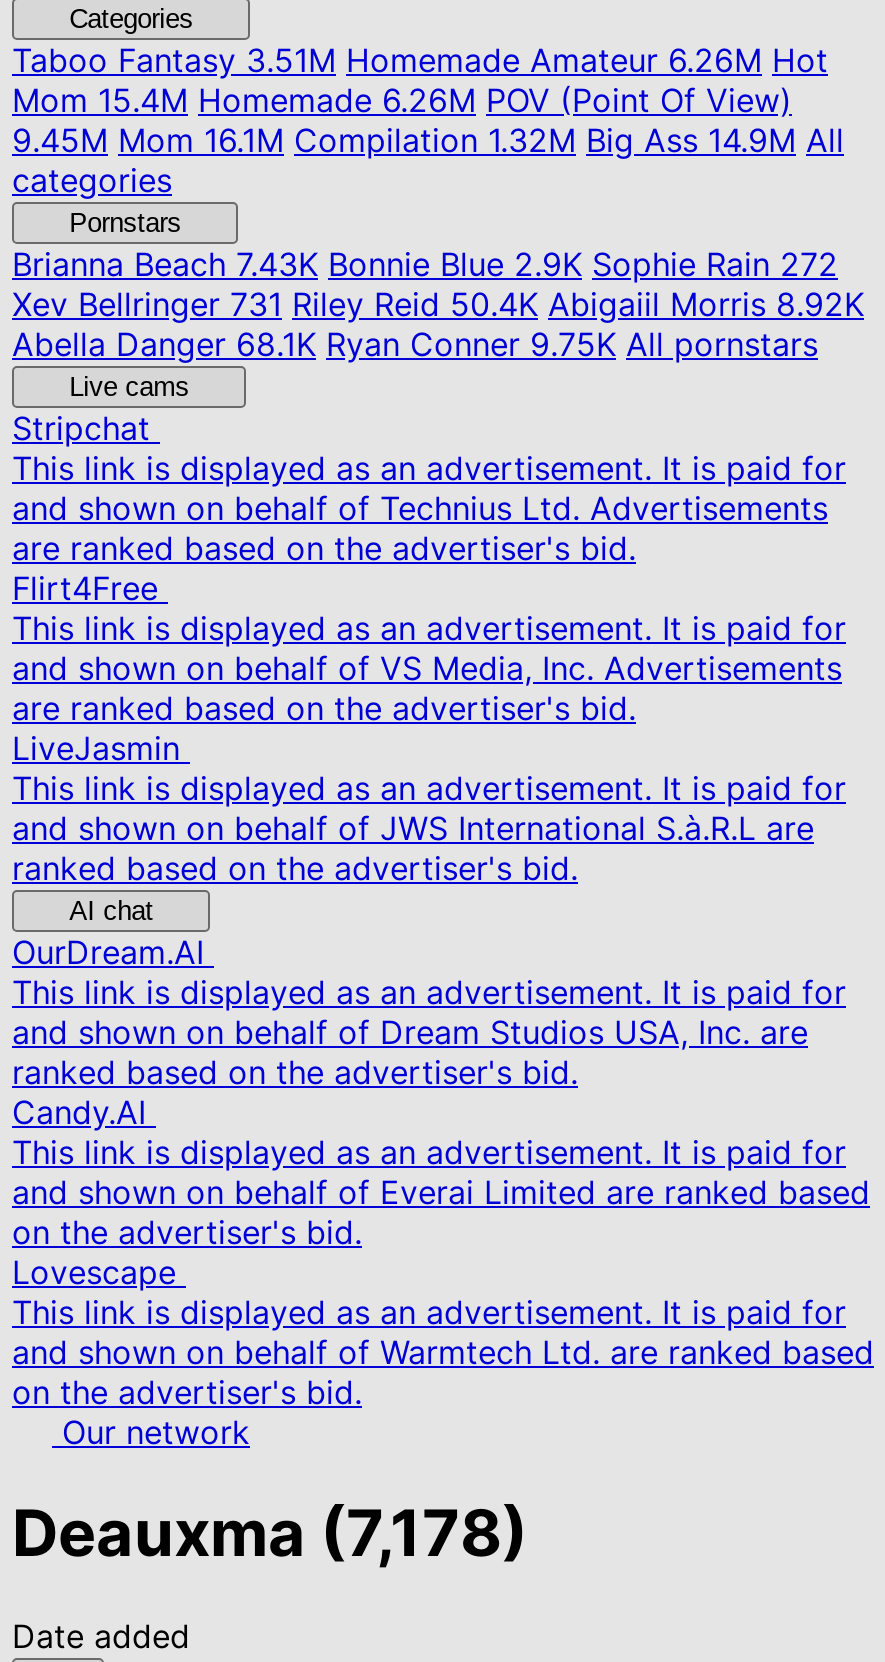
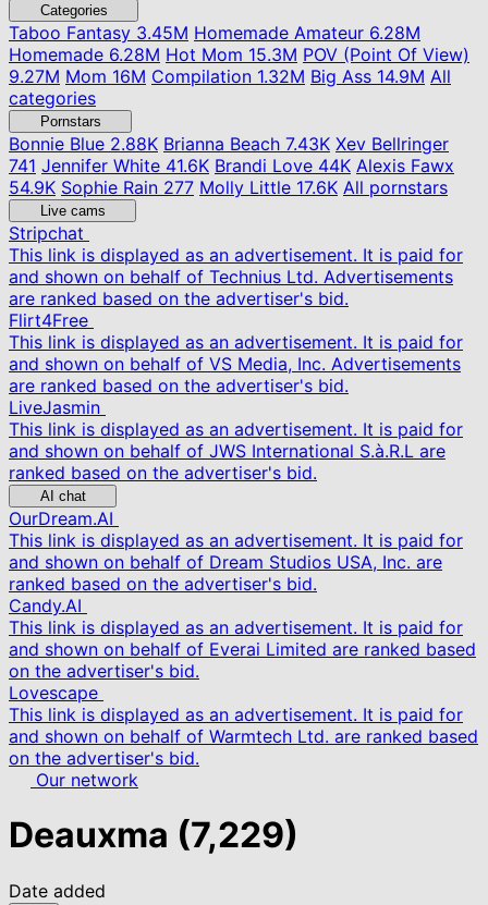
[12,40,844,160] Taboo Fantasy3.51M Homemade Amateur 6.26M Hot | Mom 15.4M Homemade 6.26M POV (Point Of View) | 9.45M Mom 16.1M Compilation 1.32M Big Ass 14.9M All -> [9,22,469,87] Taboo Fantasy3.45M Homemade Amateur 6.28M | Homemade 6.28M Hot Mom 15.3M POV (Point Of View) | 9.27M Mom 16M Compilation 1.32M Big Ass 14.9M All
[12,244,864,364] Brianna Beach7.43K Bonnie Blue 2.9K Sophie Rain 272 | Xev Bellringer 731 Riley Reid 50.4K Abigaiil Morris 8.92K | Abella Danger 68.1K Ryan Conner 9.75K All pornstars -> [9,133,454,198] Bonnie Blue2.88K Brianna Beach 7.43K Xev Bellringer | 741 Jennifer White 41.6K Brandi Love 44K Alexis Fawx | 54.9K Sophie Rain 277 Molly Little 17.6K All pornstars
[12,1495,528,1573] Deauxma (7,178) -> [9,814,298,856] Deauxma (7,229)

